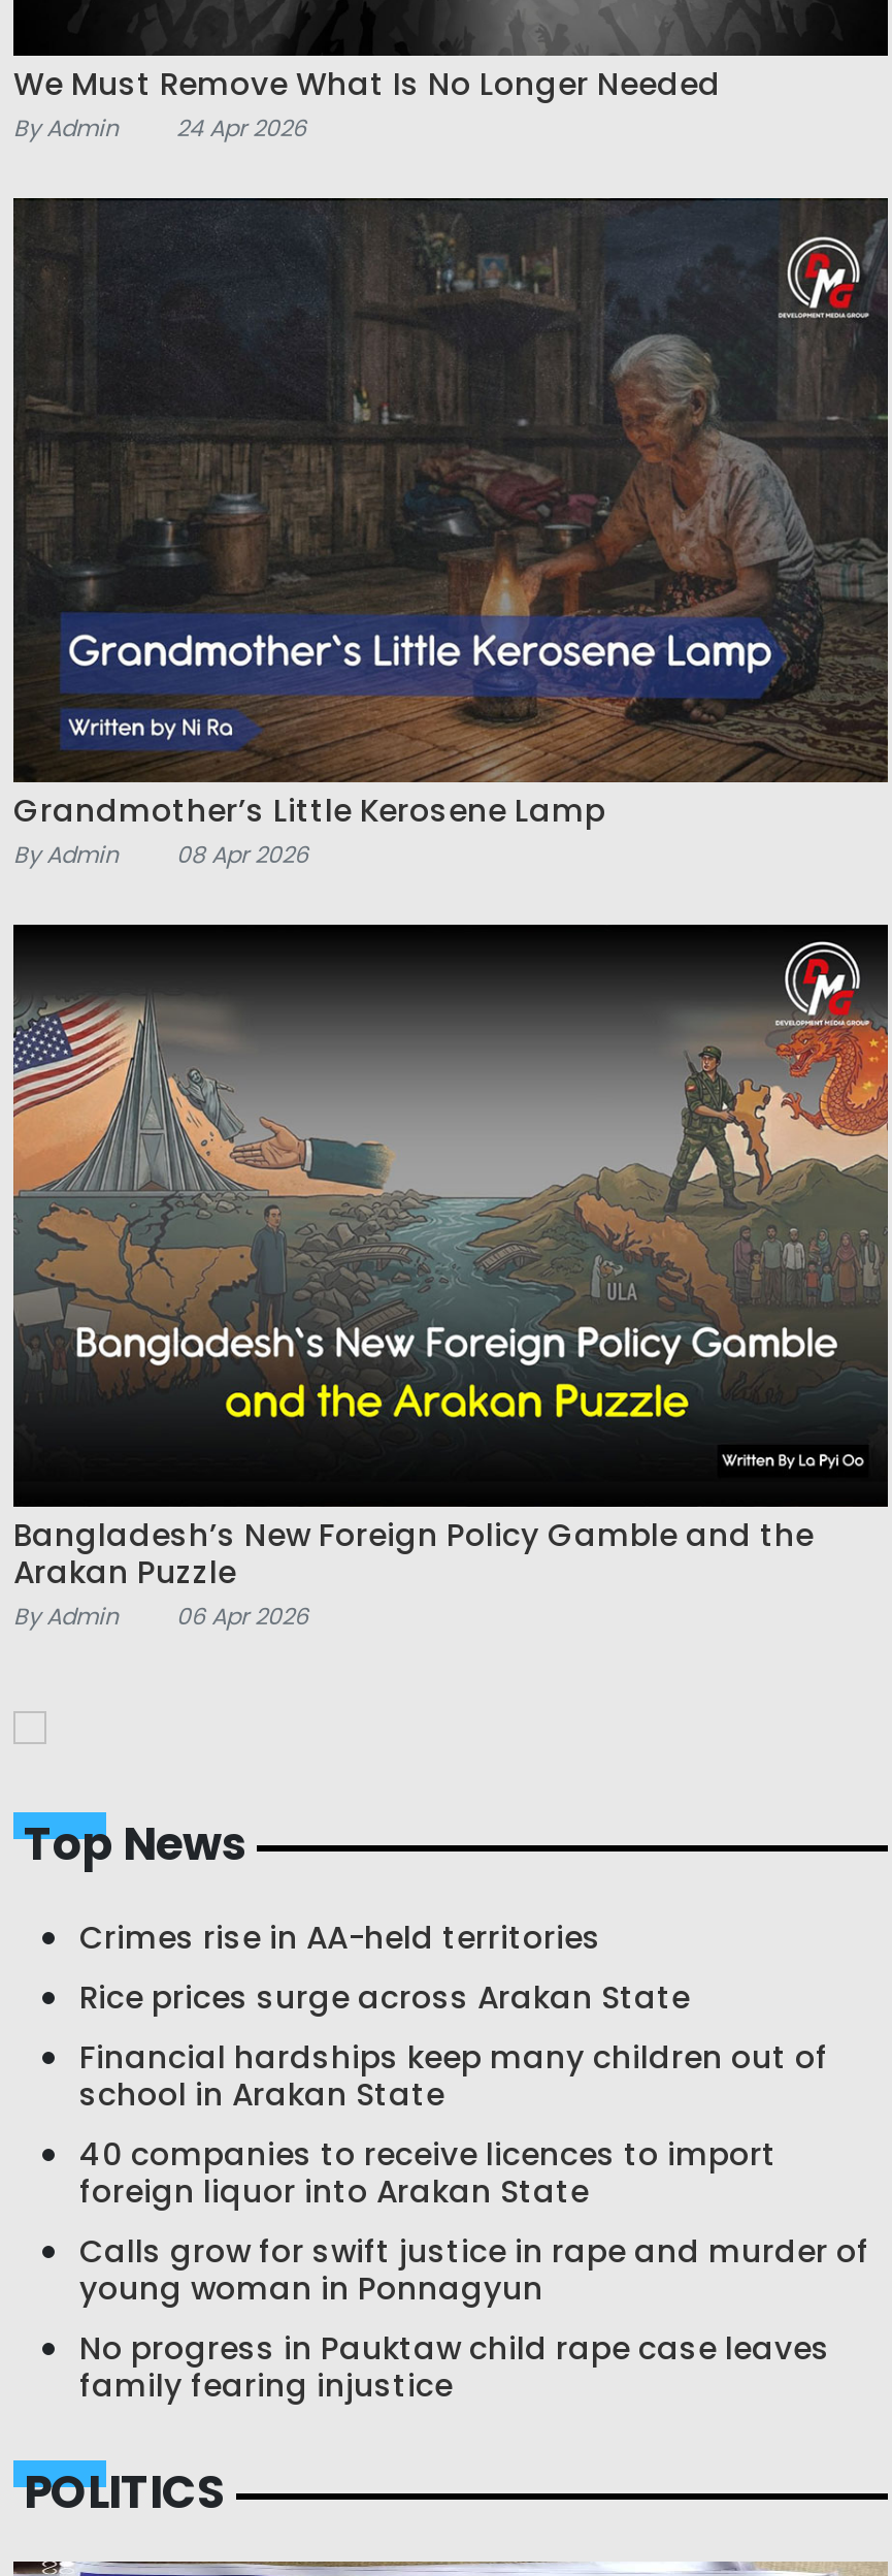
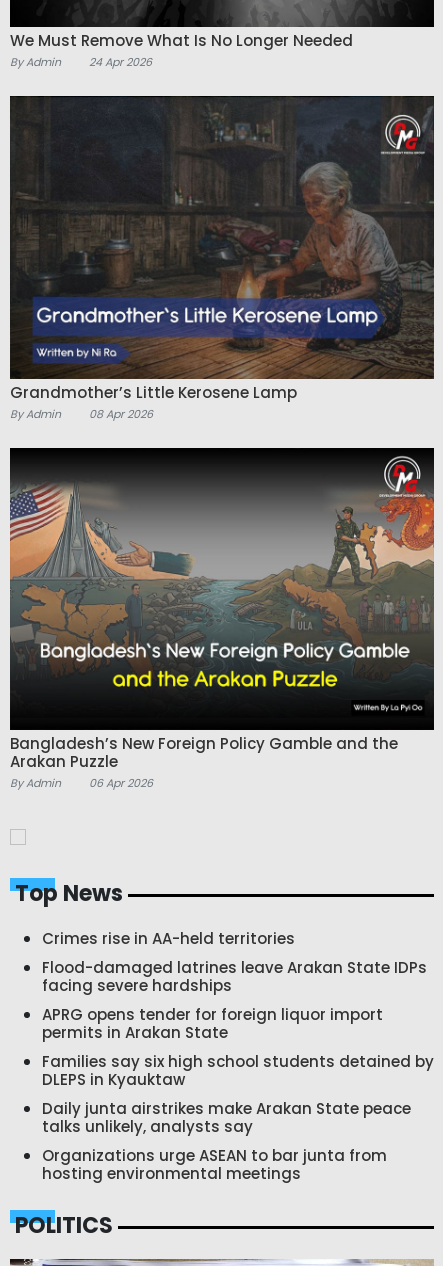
[79,1976,869,2407] Rice prices surge across Arakan State | Financial hardships keep many children out of | school in Arakan State | 40 companies to receive licences to import | foreign liquor into Arakan State | Calls grow for swift justice in rape and murder of | young woman in Ponnagyun | No progress in Pauktaw child rape case leaves | family fearing injustice -> [42,957,434,1184] Flood-damaged latrines leave Arakan State IDPs | facing severe hardships | APRG opens tender for foreign liquor import | permits in Arakan State | Families say six high school students detained by | DLEPS in Kyauktaw | Daily junta airstrikes make Arakan State peace | talks unlikely, analysts say | Organizations urge ASEAN to bar junta from | hosting environmental meetings

